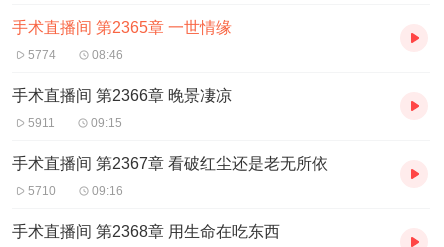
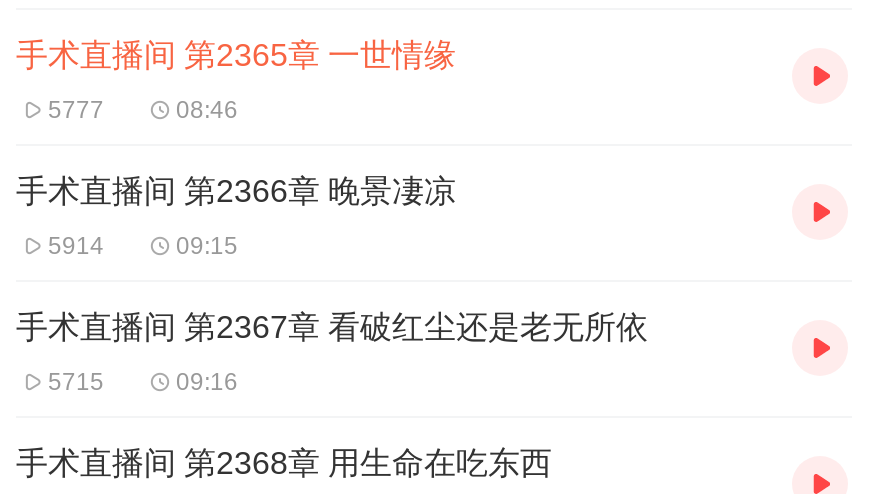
[28,48,56,62] 5774 -> [48,96,104,124] 5777
[28,116,55,130] 5911 -> [48,232,104,260] 5914
[28,184,56,198] 5710 -> [48,368,104,396] 5715

